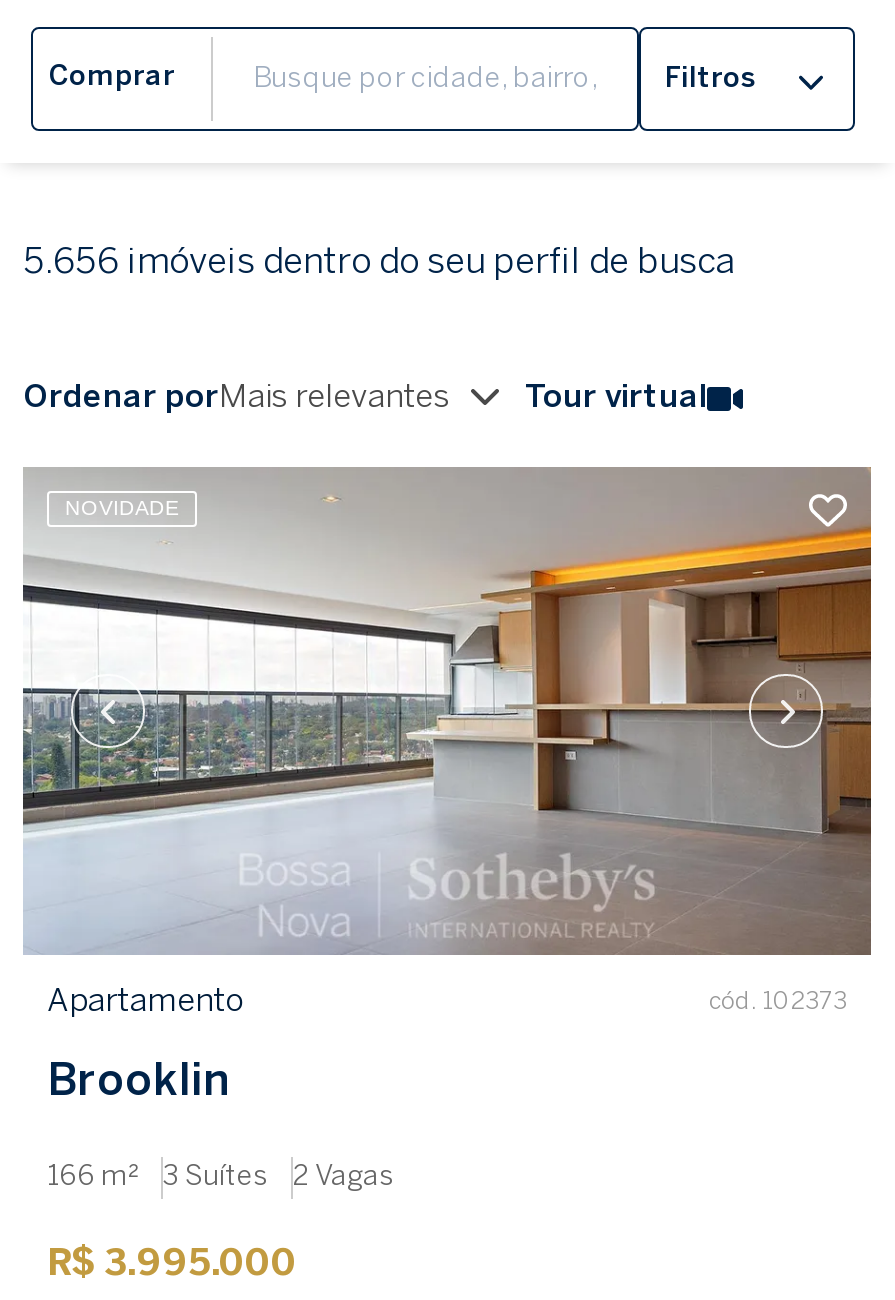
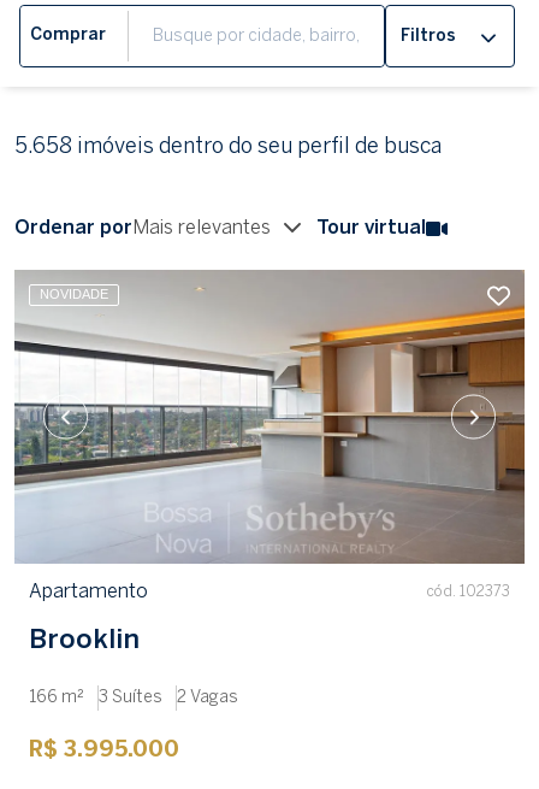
[23,246,733,280] 5.656 imóveis dentro do seu perfil de busca -> [14,137,442,157] 5.658 imóveis dentro do seu perfil de busca

